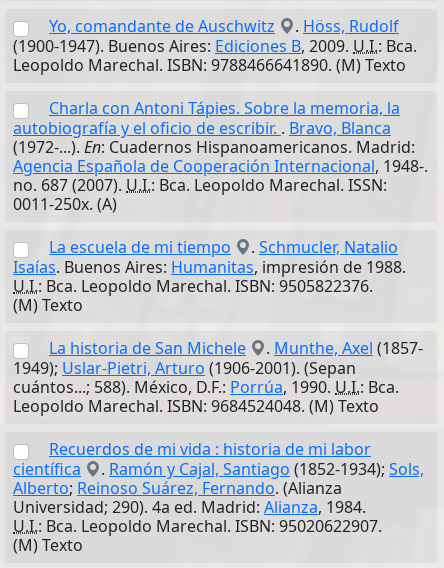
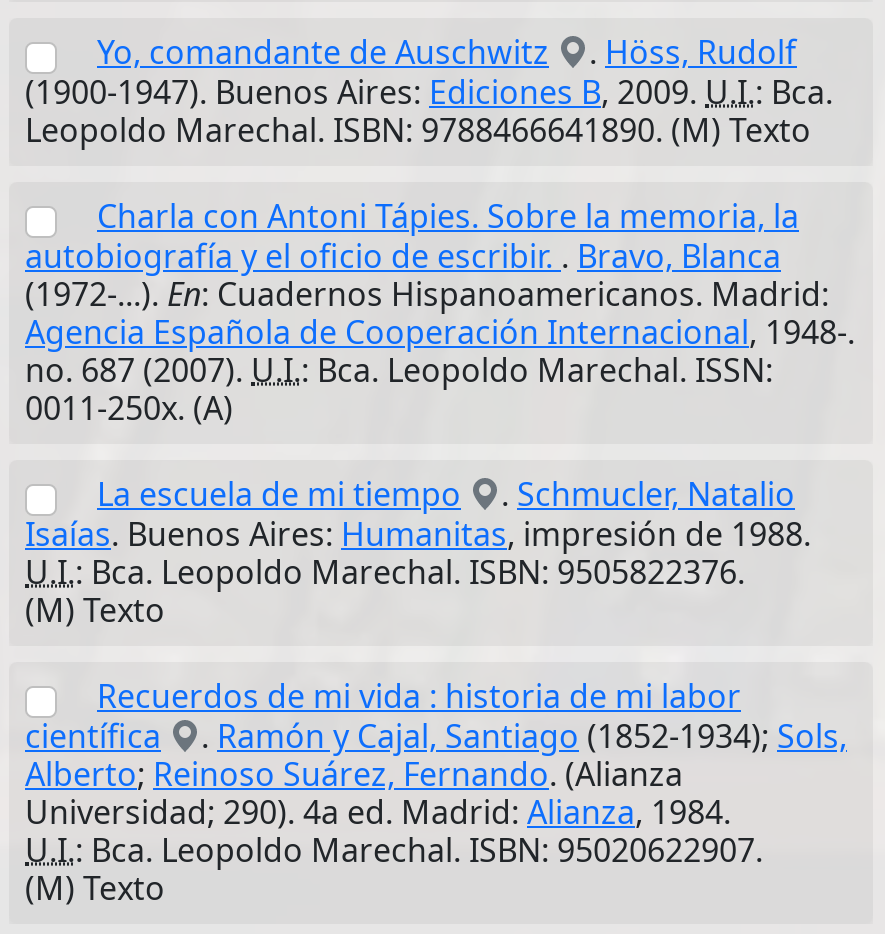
[13,337,423,417] La historia de San Michele | . Munthe, Axel (1857- | 1949); Uslar-Pietri, Arturo (1906-2001). (Sepan | cuántos...; 588). México, D.F.: Porrúa, 1990. U.I.: Bca. | Leopoldo Marechal. ISBN: 9684524048. (M) Texto -> none

